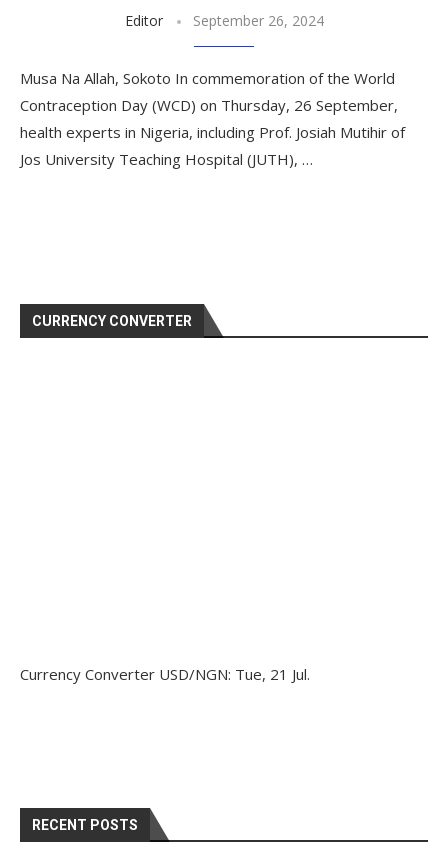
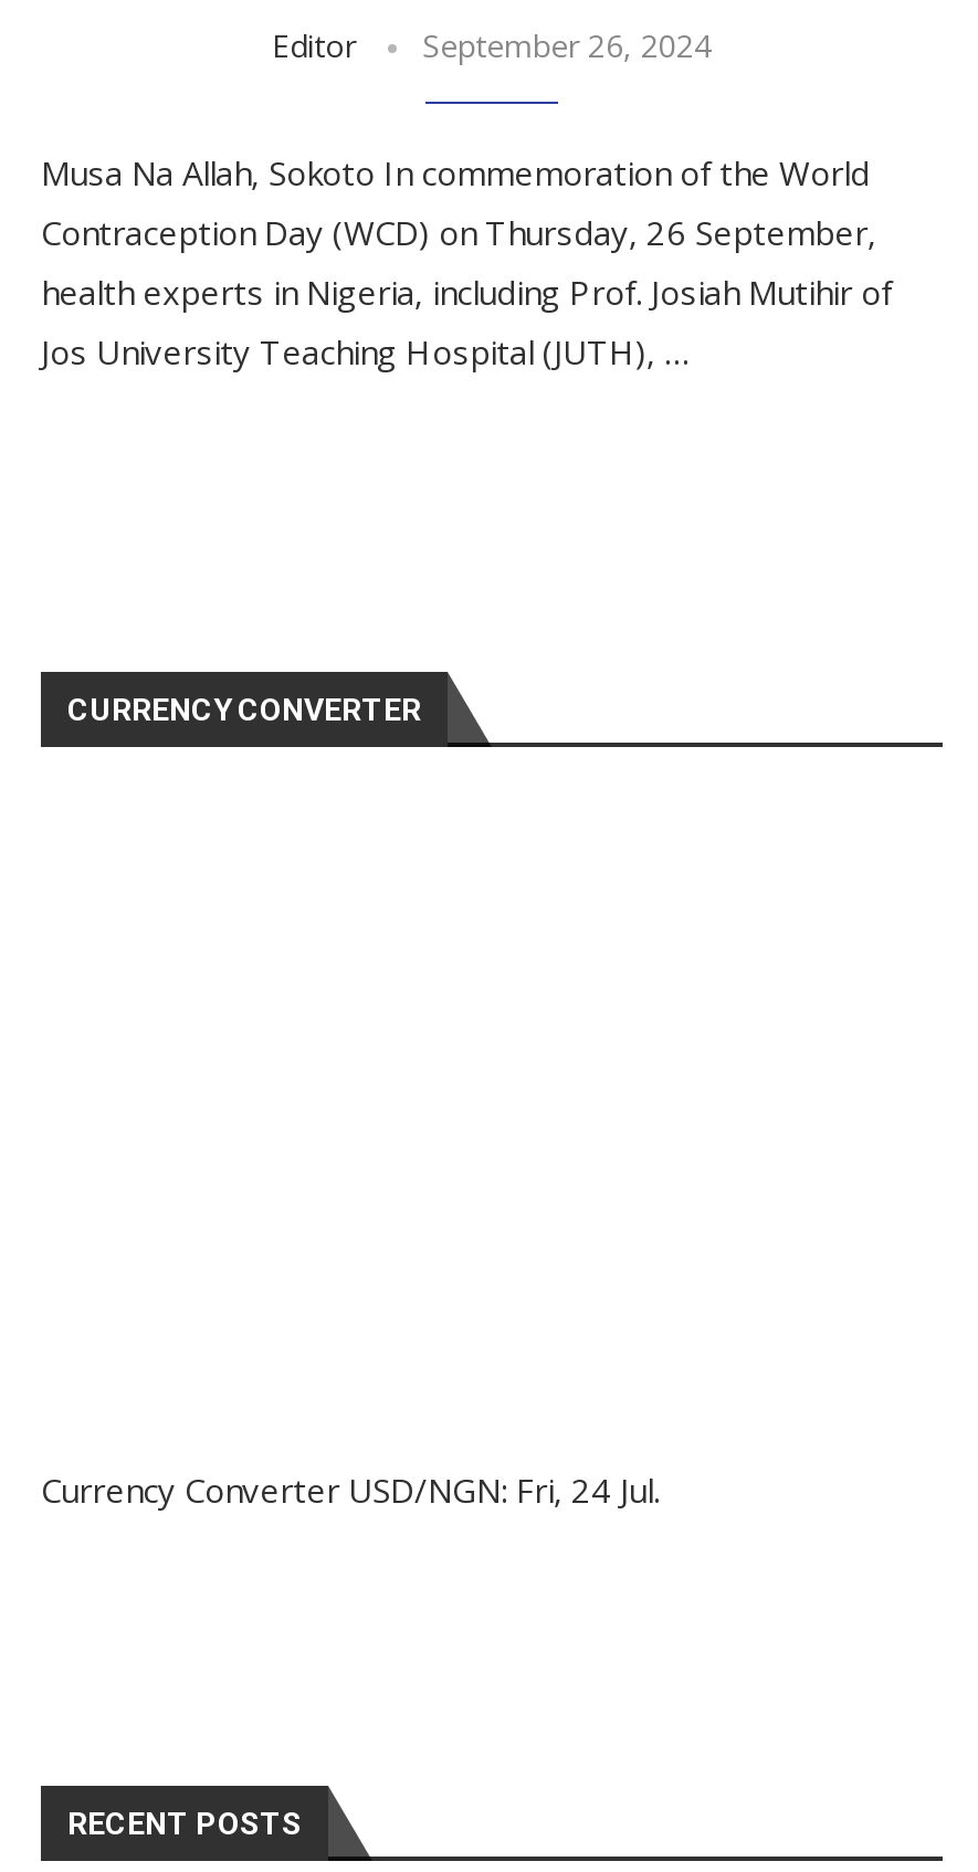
[20,664,310,684] Currency Converter USD/NGN: Tue, 21 Jul. -> [41,1468,660,1512] Currency Converter USD/NGN: Fri, 24 Jul.

